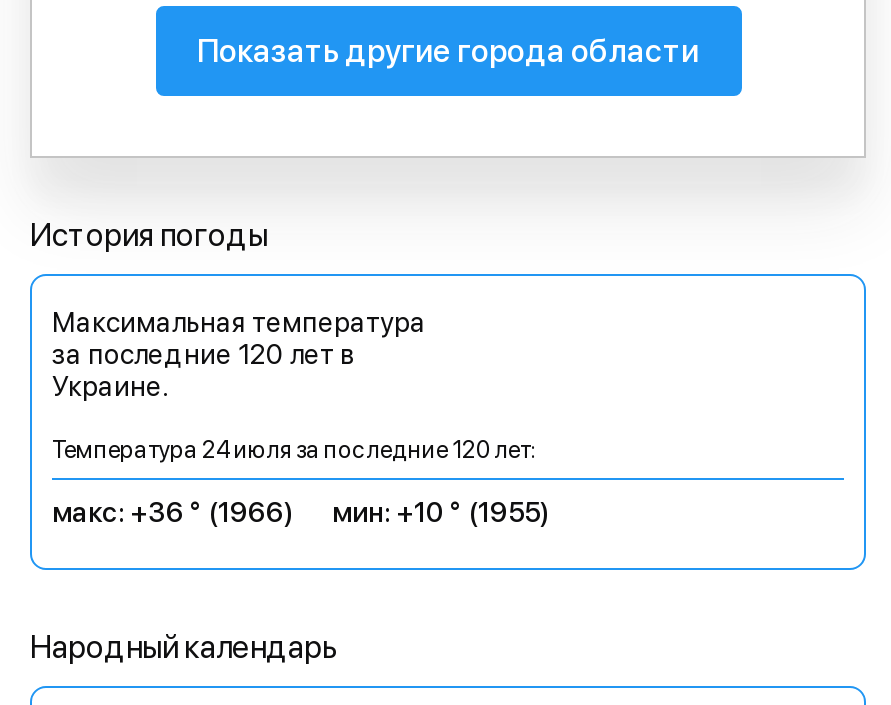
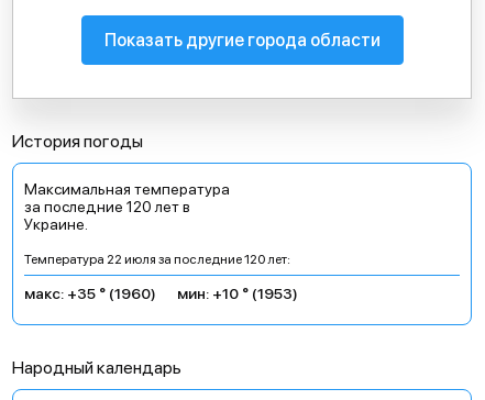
[52,436,536,464] Температура 24 июля за последние 120 лет: -> [24,252,290,267] Температура 22 июля за последние 120 лет:
[52,496,294,528] макс: +36 ° (1966) -> [24,285,156,302] макс: +35 ° (1960)
[332,496,550,528] мин: +10 ° (1955) -> [177,285,298,302] мин: +10 ° (1953)

